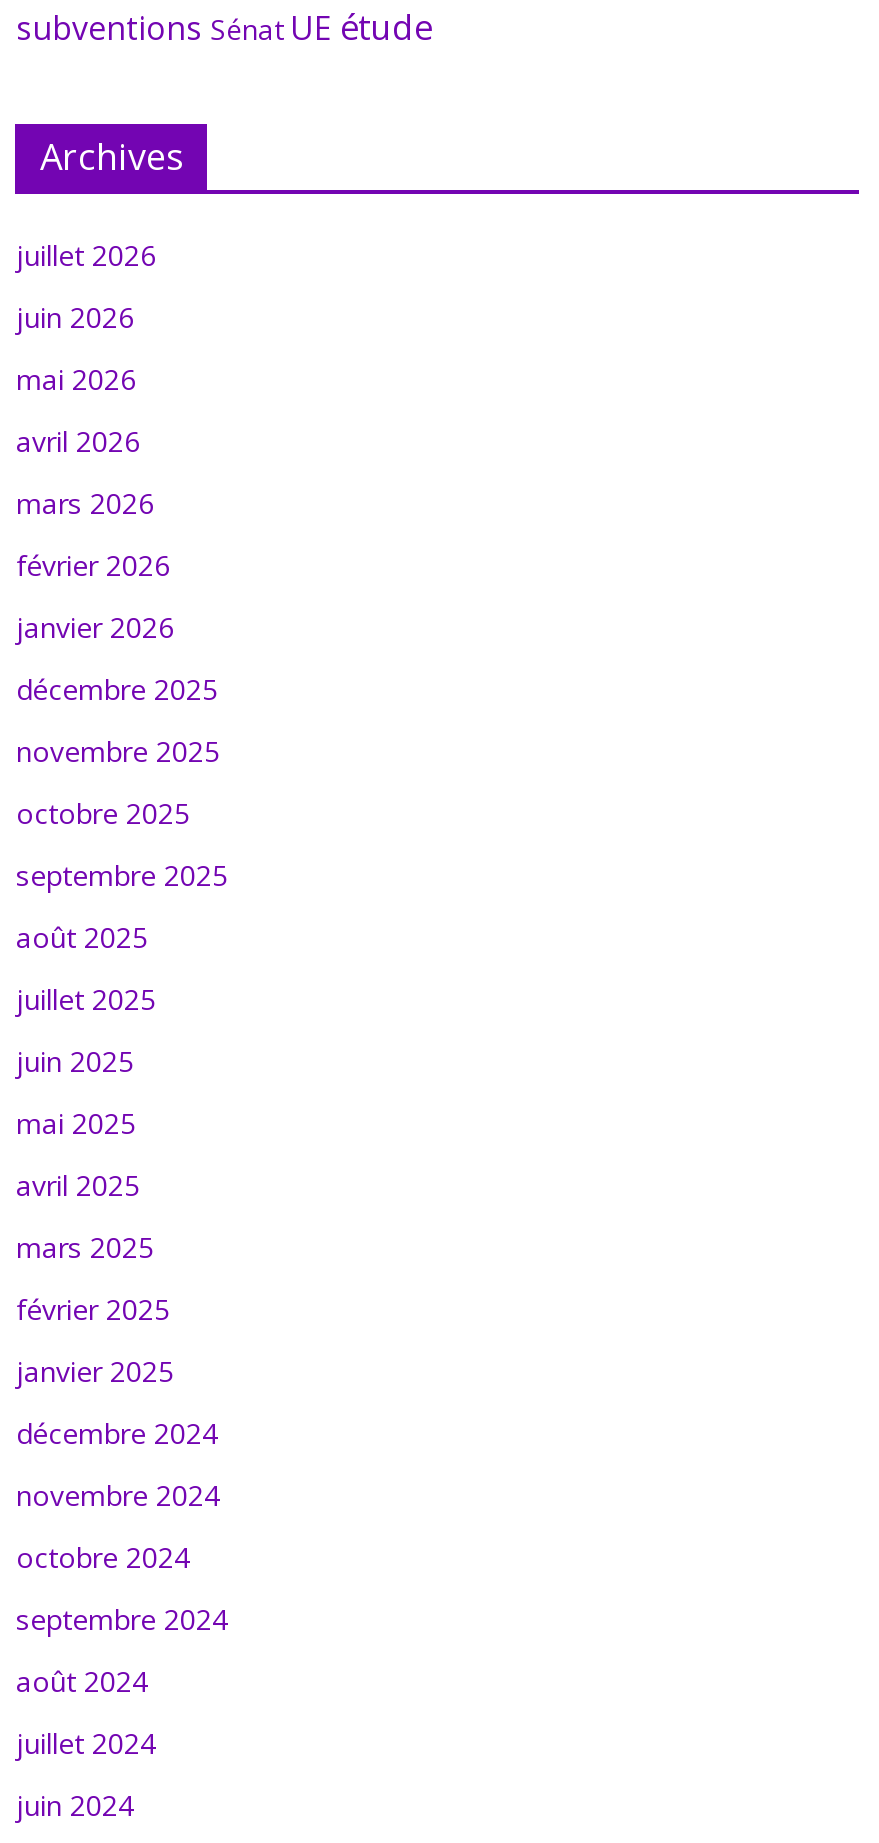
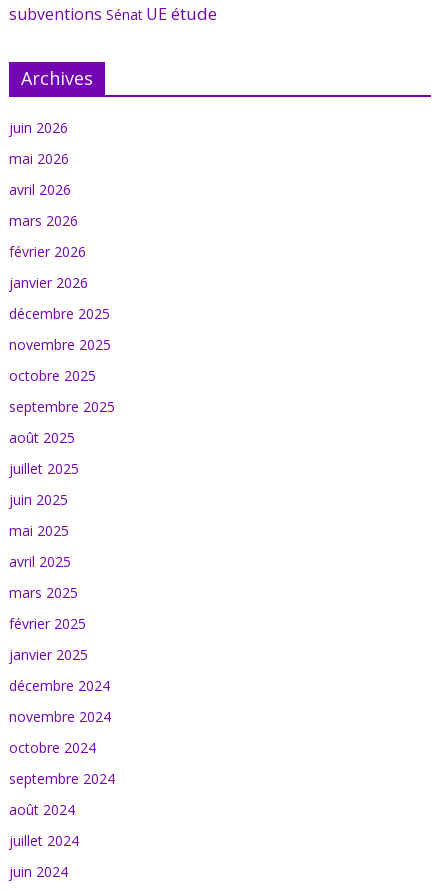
[16,236,156,274] juillet 2026 -> none

